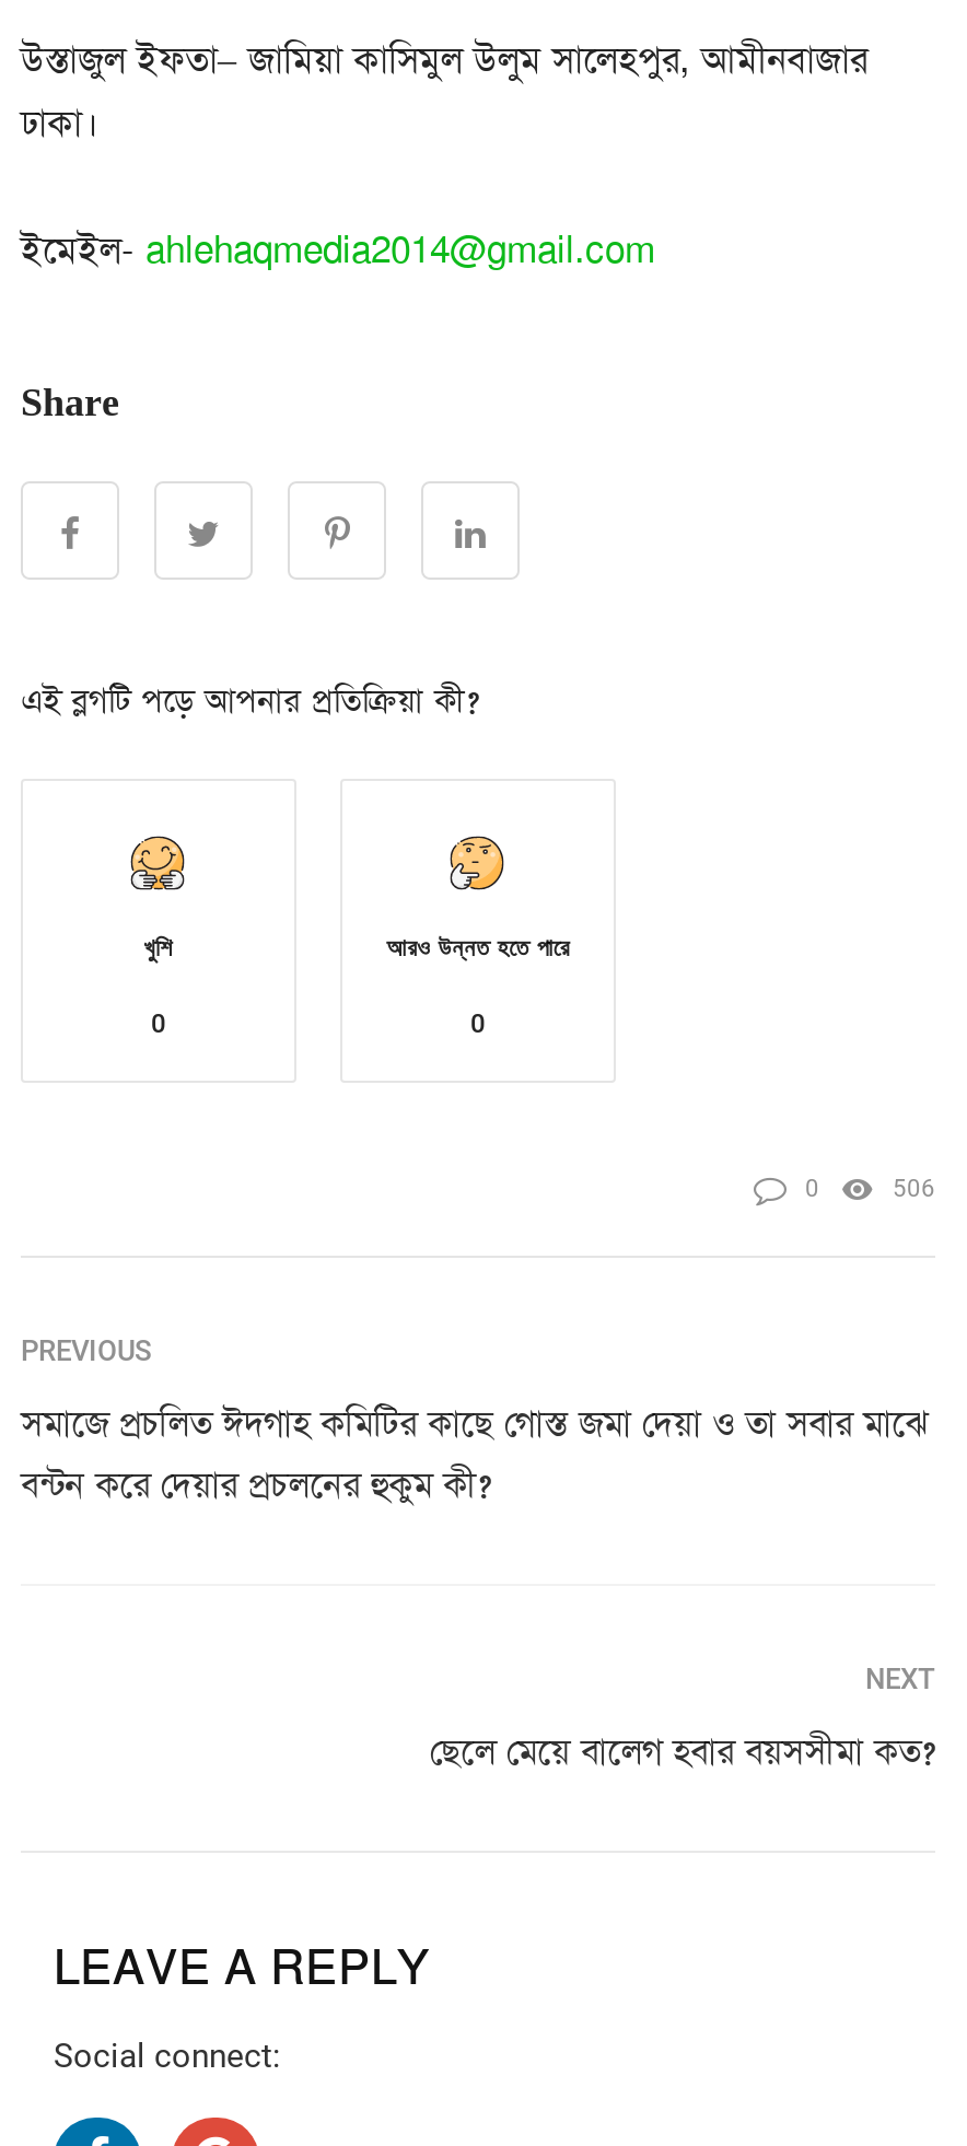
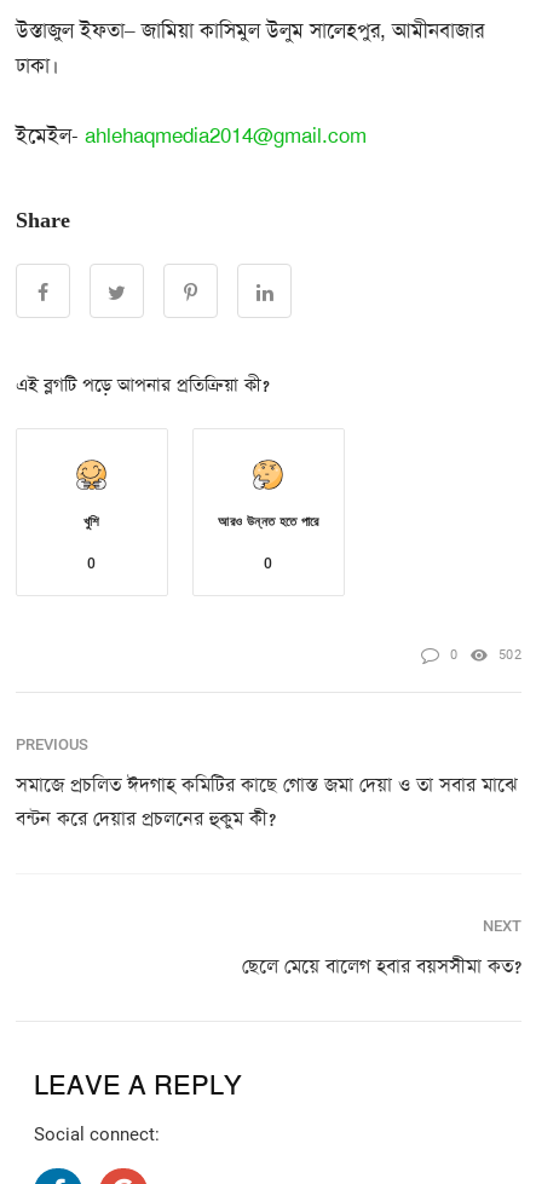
[893,1174,935,1203] 506 -> [498,647,521,663] 502

